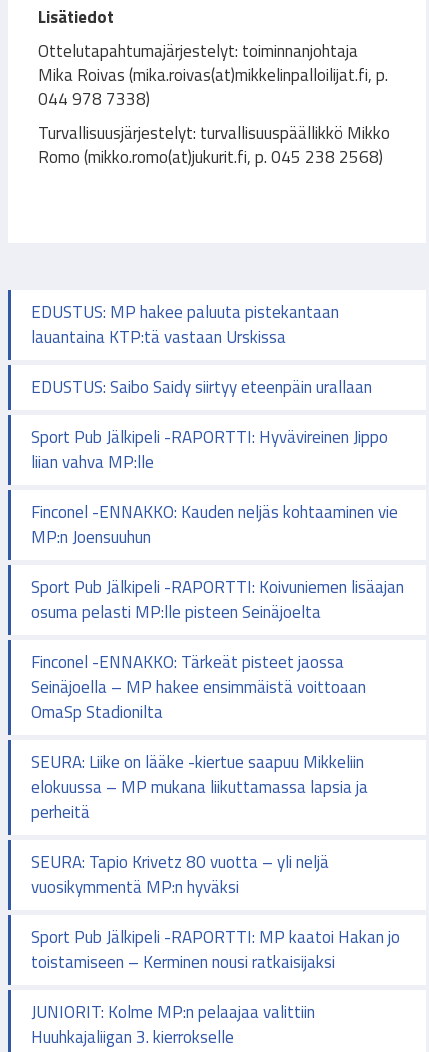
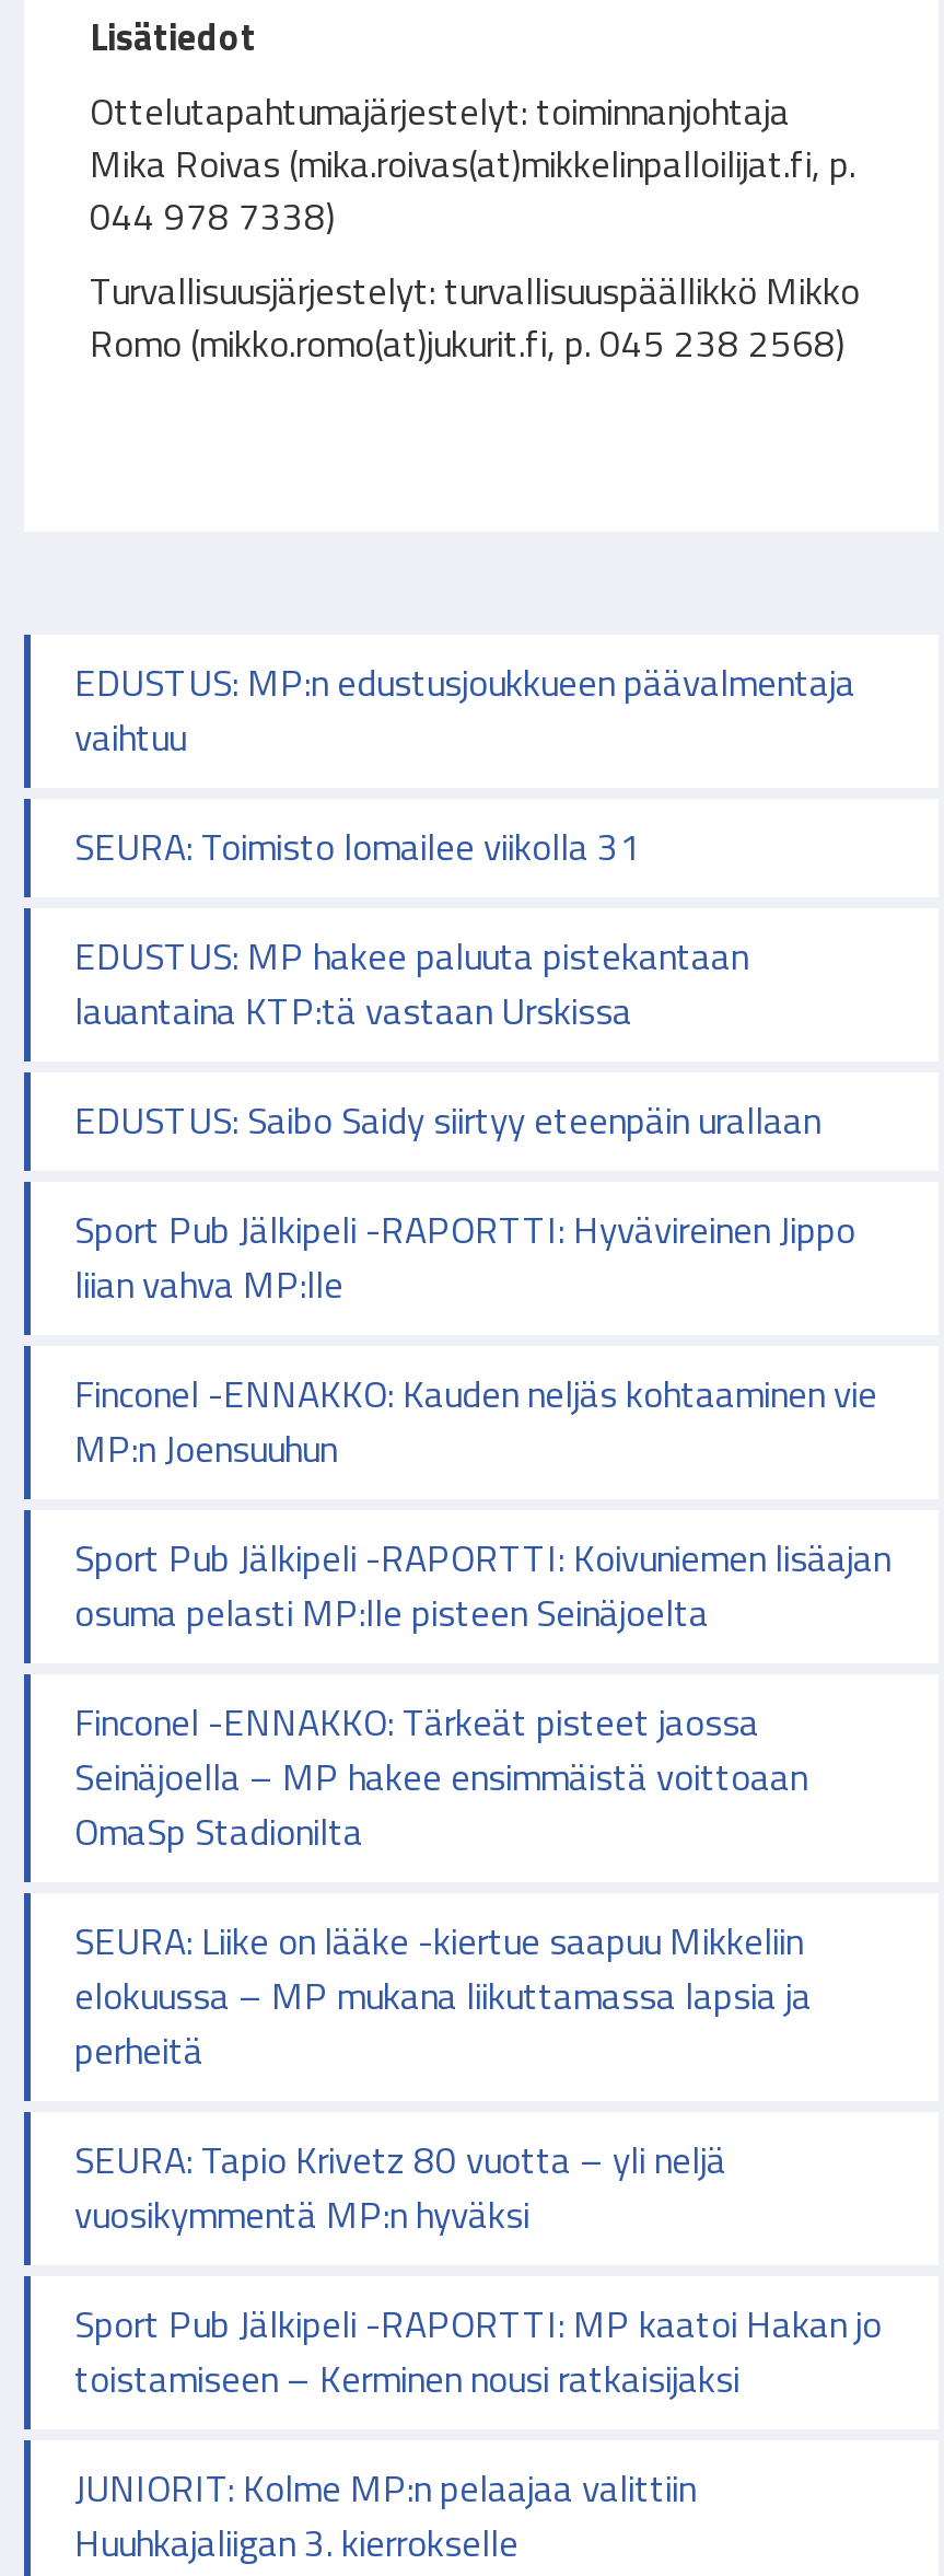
none -> [74,654,855,875] EDUSTUS: MP:n edustusjoukkueen päävalmentaja | vaihtuu | SEURA: Toimisto lomailee viikolla 31

